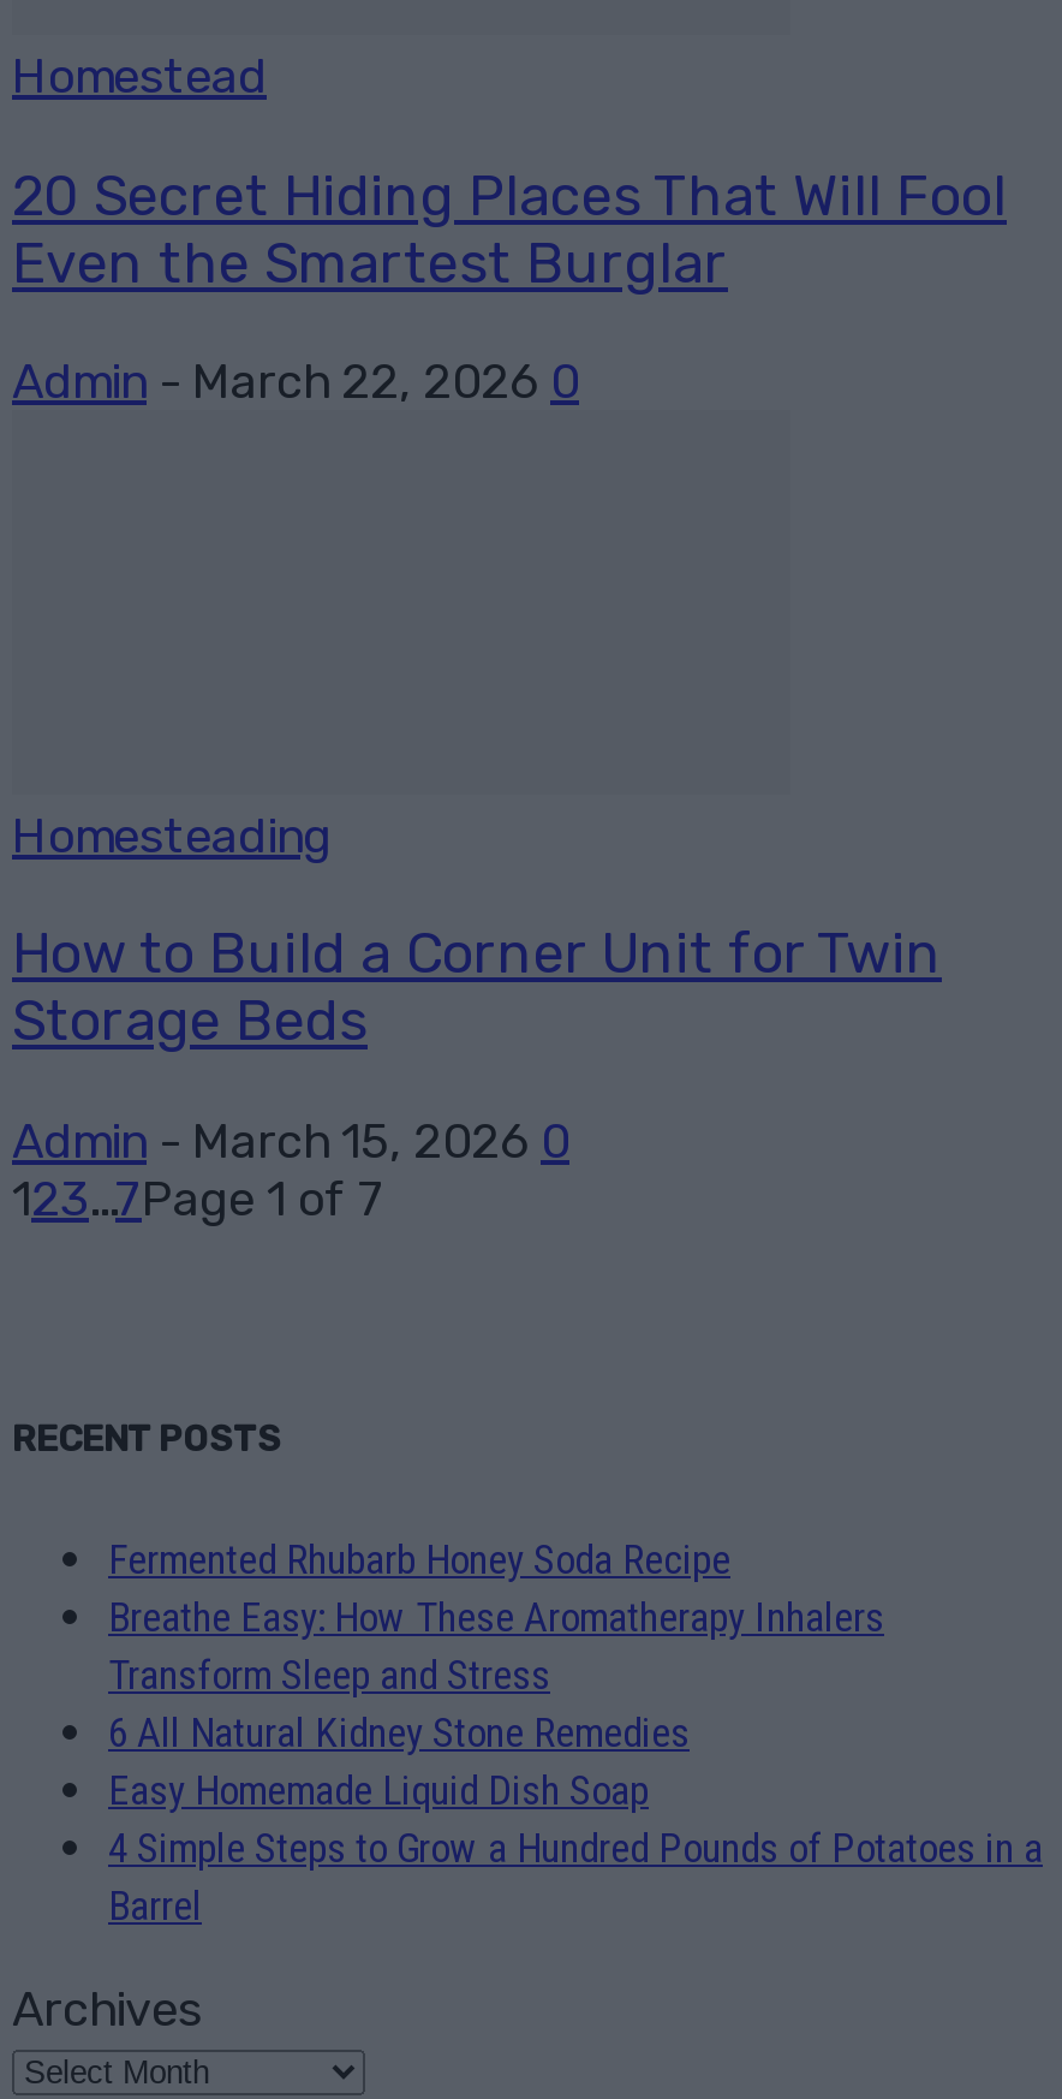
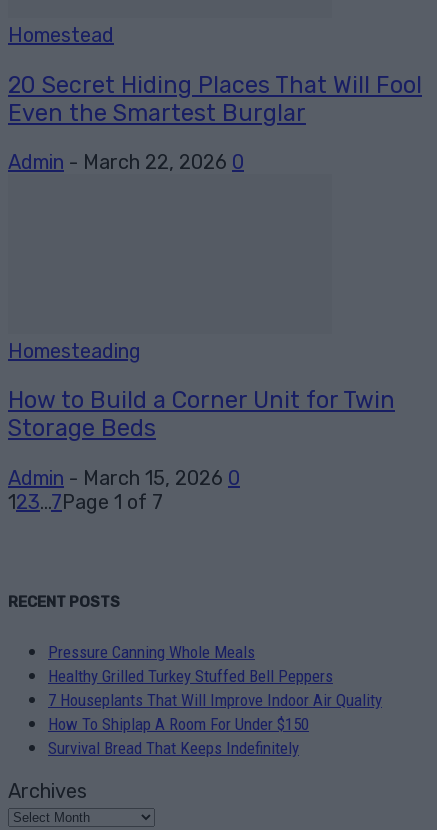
[108,1535,1043,1929] Fermented Rhubarb Honey Soda Recipe | Breathe Easy: How These Aromatherapy Inhalers | Transform Sleep and Stress | 6 All Natural Kidney Stone Remedies | Easy Homemade Liquid Dish Soap | 4 Simple Steps to Grow a Hundred Pounds of Potatoes in a | Barrel -> [48,642,382,758] Pressure Canning Whole Meals | Healthy Grilled Turkey Stuffed Bell Peppers | 7 Houseplants That Will Improve Indoor Air Quality | How To Shiplap A Room For Under $150 | Survival Bread That Keeps Indefinitely

